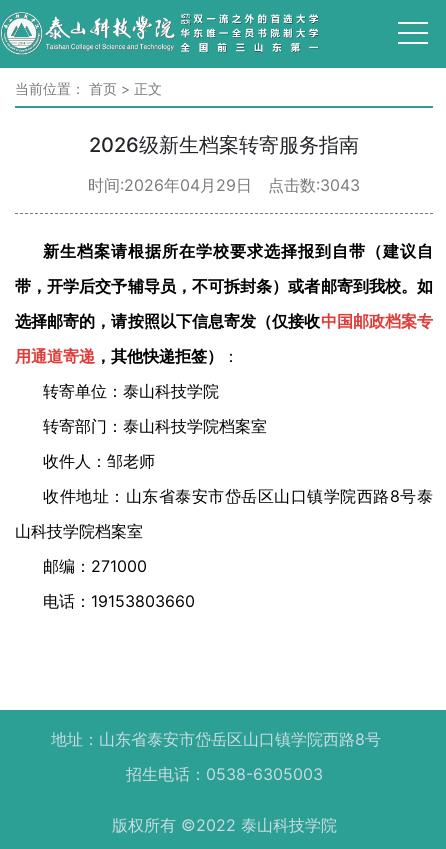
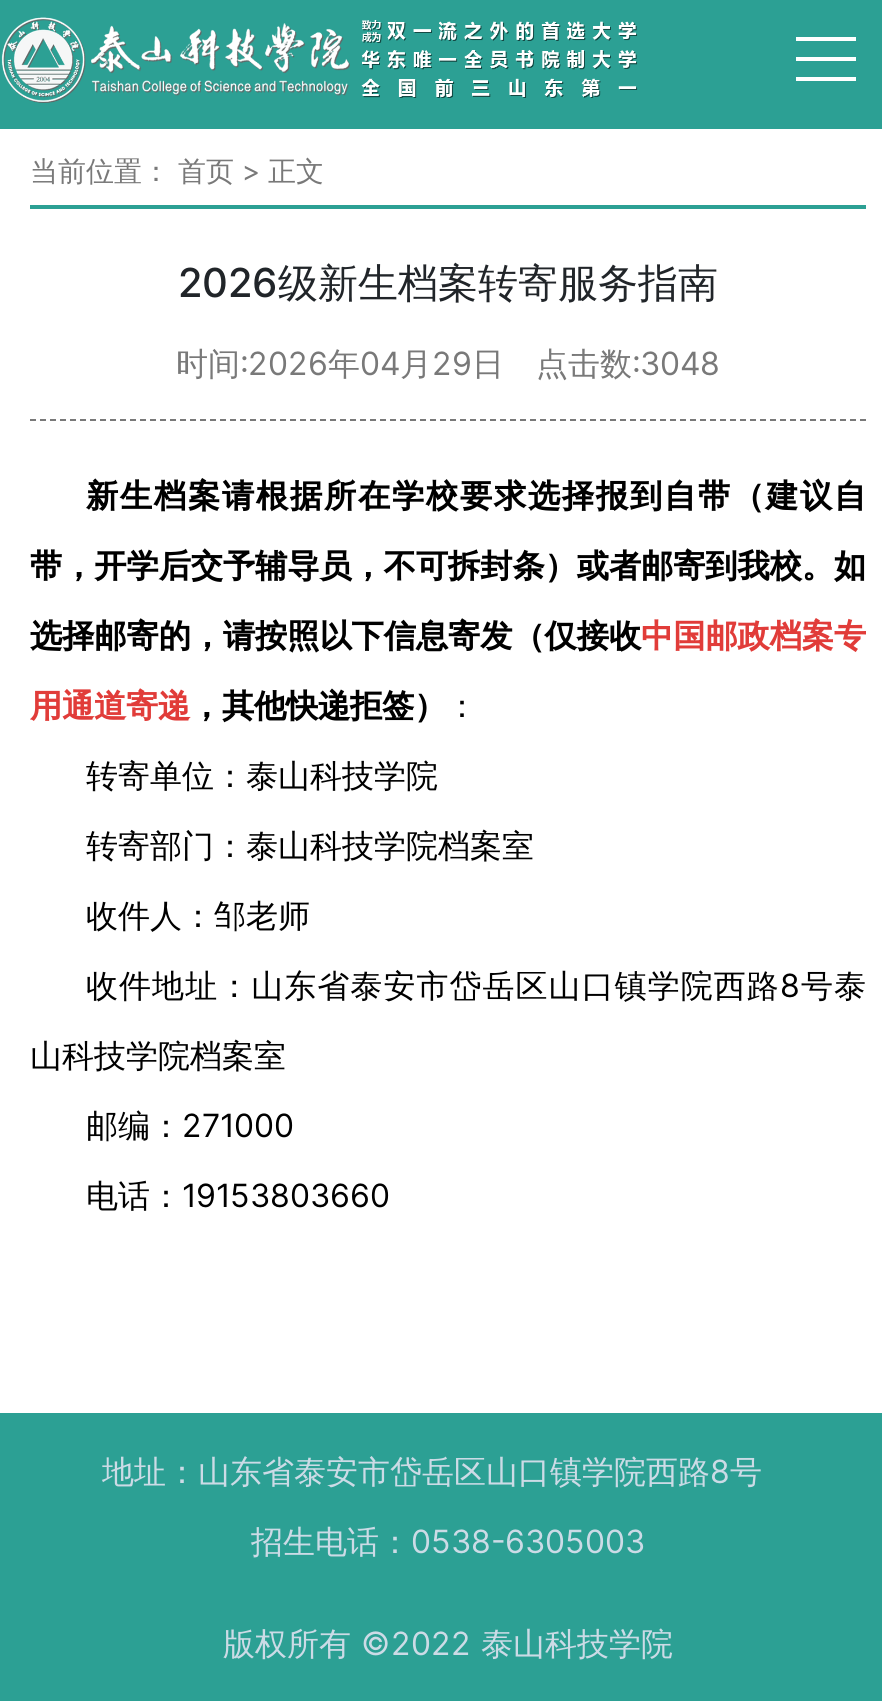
[88,175,360,195] 时间:2026年04月29日 点击数:3043 -> [176,343,720,383] 时间:2026年04月29日 点击数:3048

